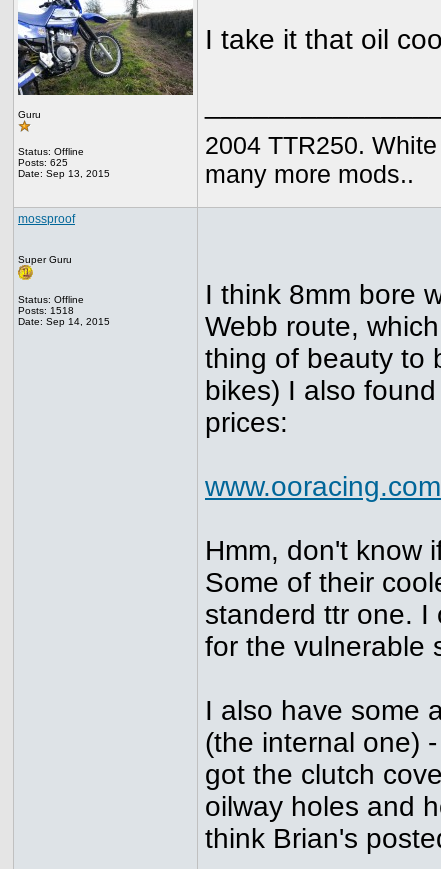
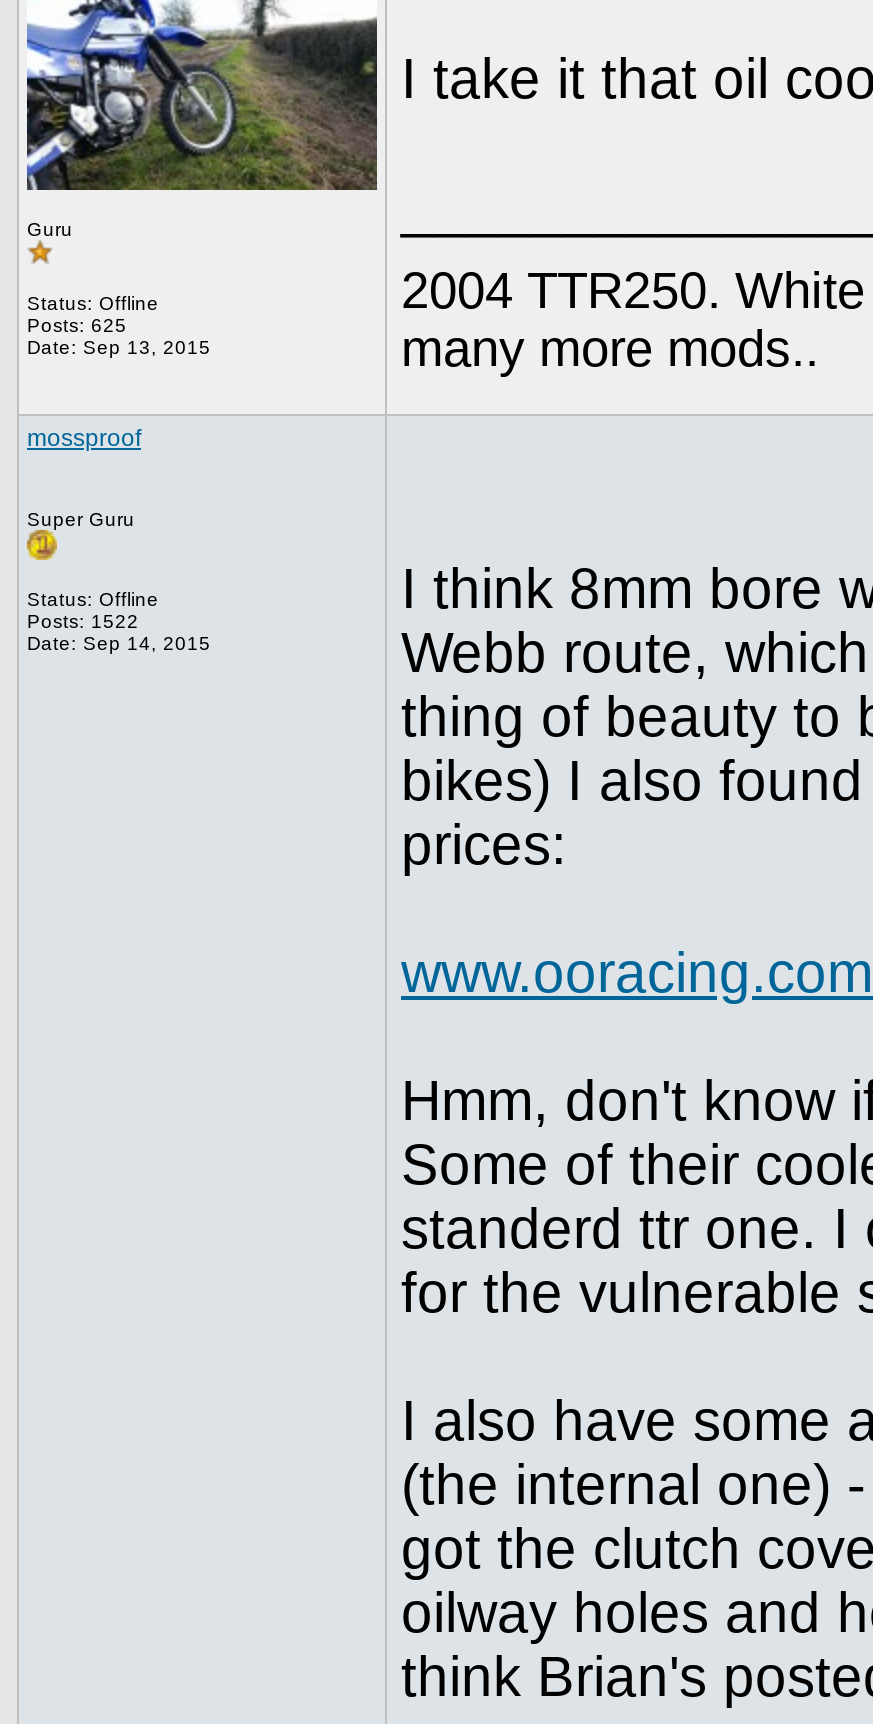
[18,305,74,316] Posts: 1518 -> [27,610,139,632] Posts: 1522

